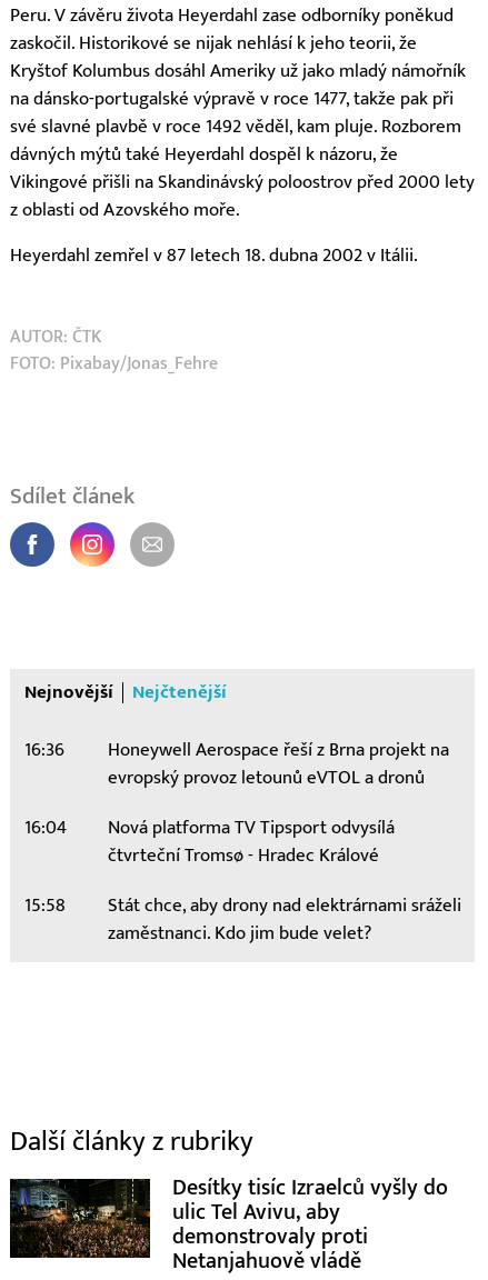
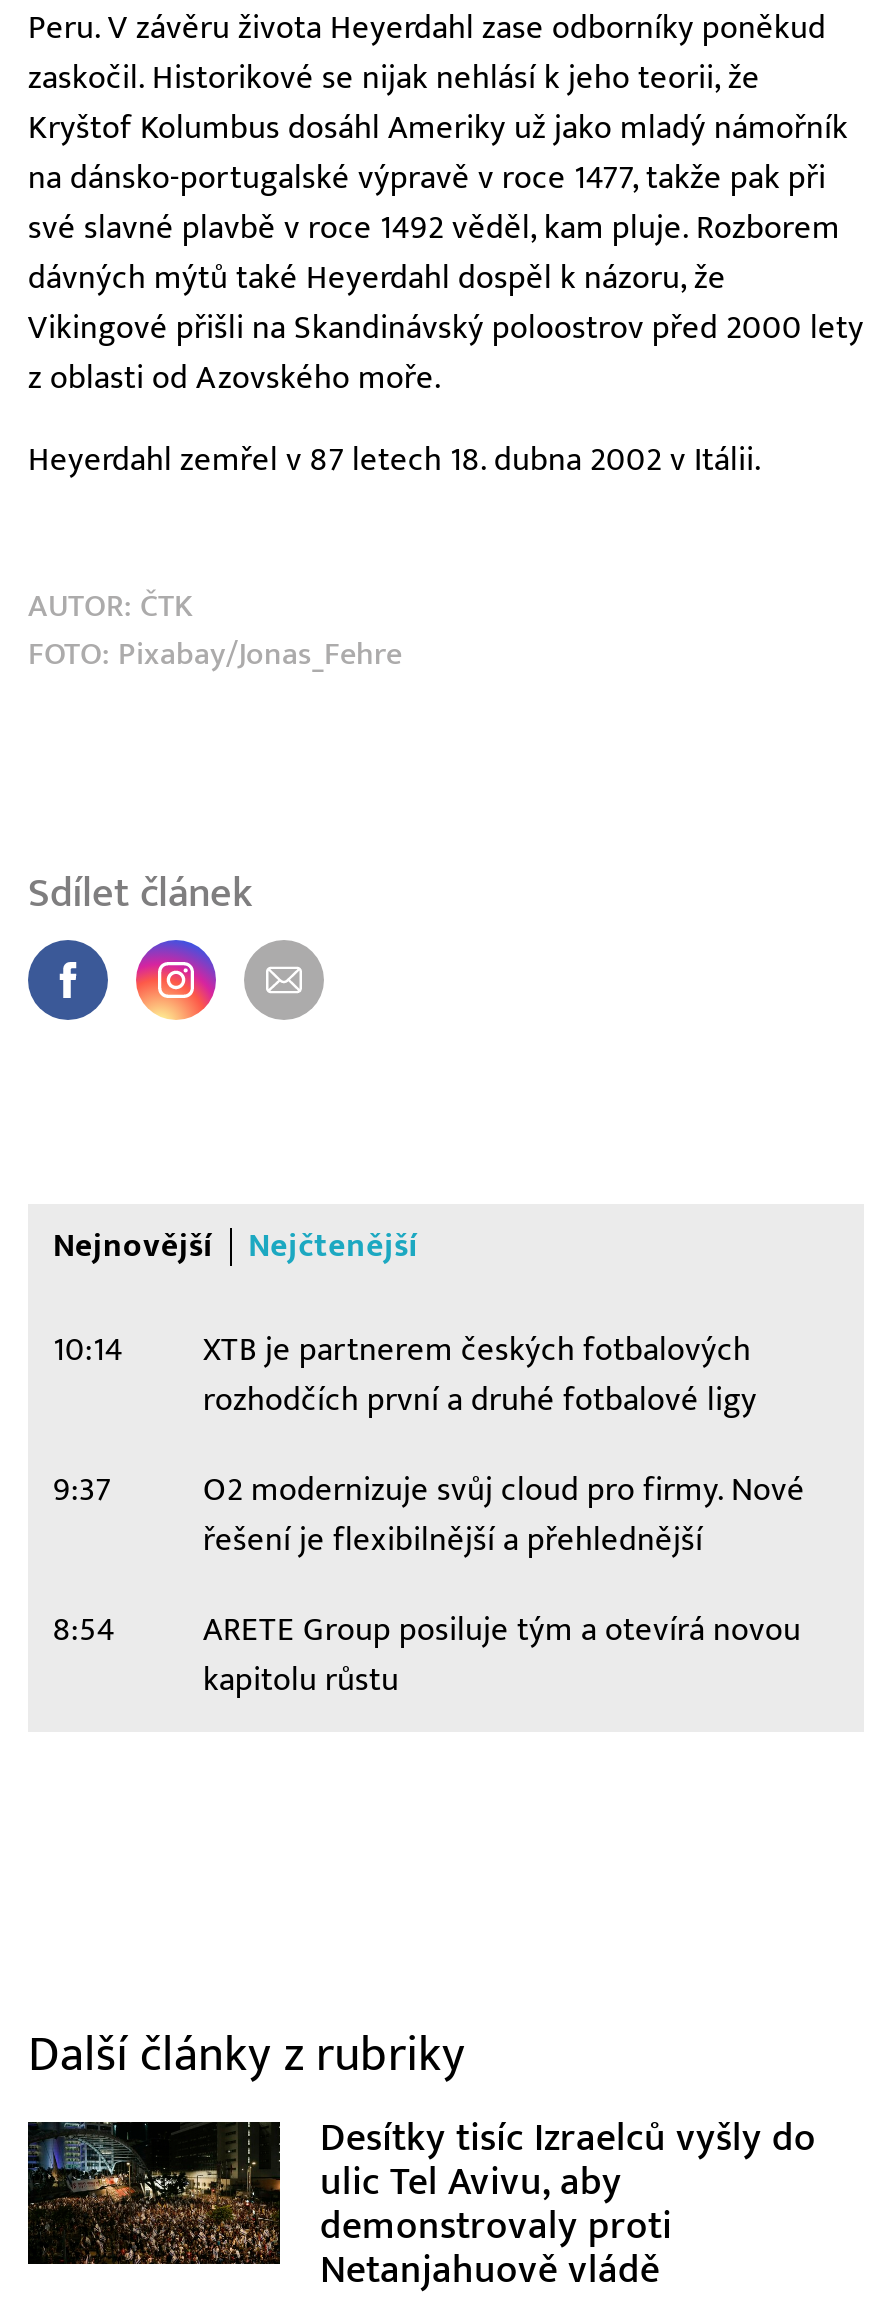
[24,739,449,789] 16:36 | Honeywell Aerospace řeší z Brna projekt na | evropský provoz letounů eVTOL a dronů -> [53,1330,757,1420] 10:14 | XTB je partnerem českých fotbalových | rozhodčích první a druhé fotbalové ligy
[24,817,394,867] 16:04 | Nová platforma TV Tipsport odvysílá | čtvrteční Tromsø - Hradec Králové -> [53,1470,805,1560] 9:37 | O2 modernizuje svůj cloud pro firmy. Nové | řešení je flexibilnější a přehlednější
[24,895,461,945] 15:58 | Stát chce, aby drony nad elektrárnami sráželi | zaměstnanci. Kdo jim bude velet? -> [53,1610,801,1700] 8:54 | ARETE Group posiluje tým a otevírá novou | kapitolu růstu

